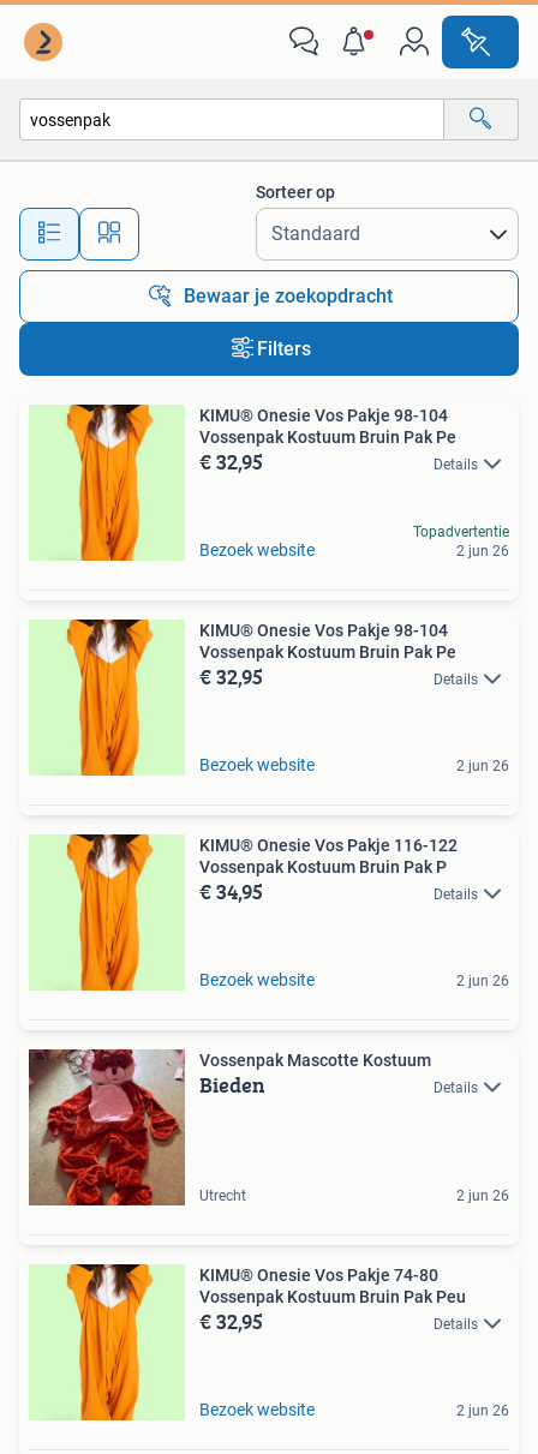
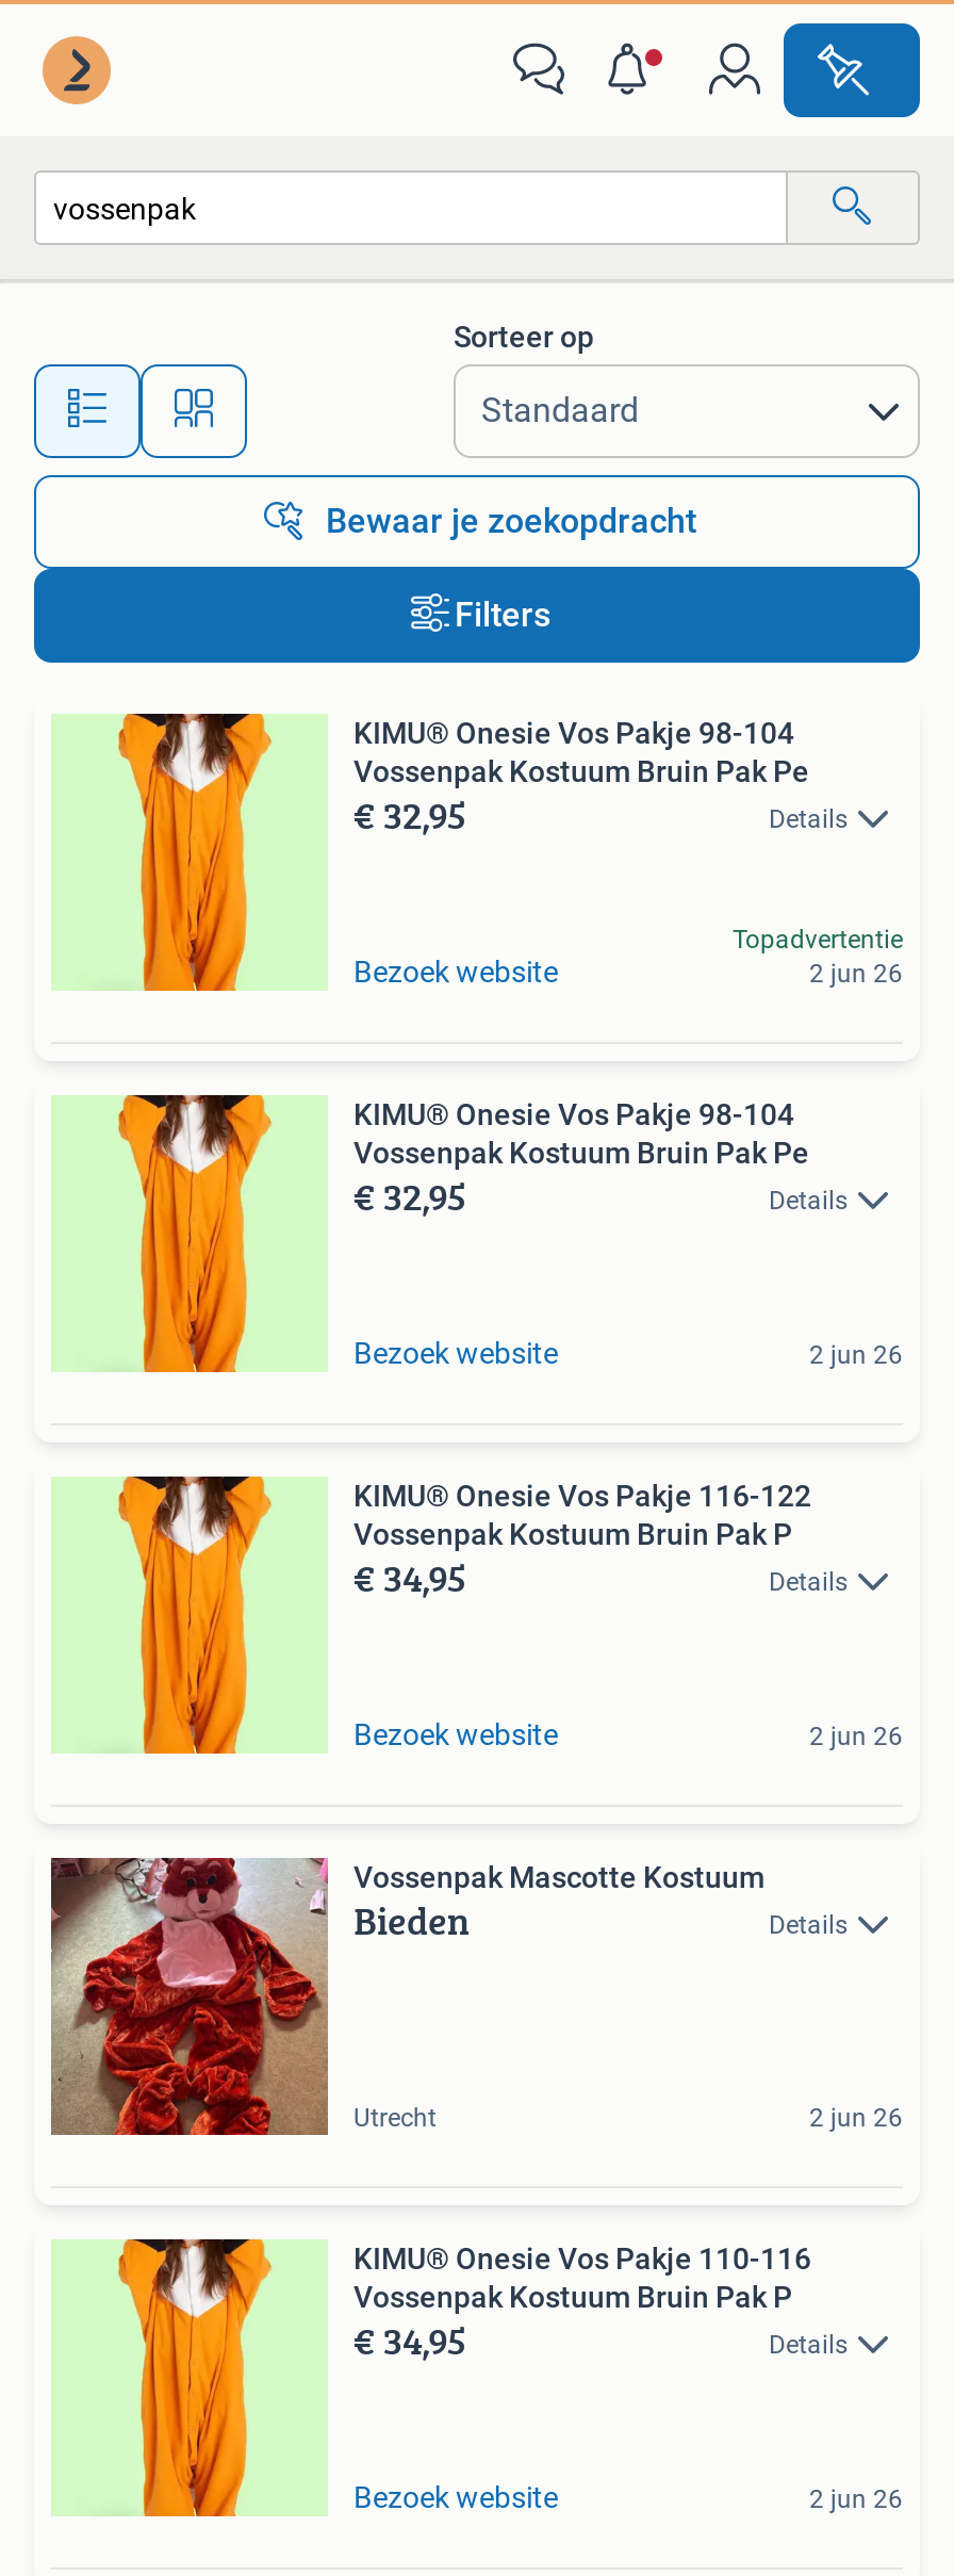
[199,1265,438,1285] KIMU® Onesie Vos Pakje 74-80 -> [353,2241,811,2276] KIMU® Onesie Vos Pakje 110-116
[199,1287,466,1306] Vossenpak Kostuum Bruin Pak Peu -> [353,2280,792,2314] Vossenpak Kostuum Bruin Pak P
[199,1305,263,1338] € 32,95 -> [353,2312,466,2369] € 34,95

